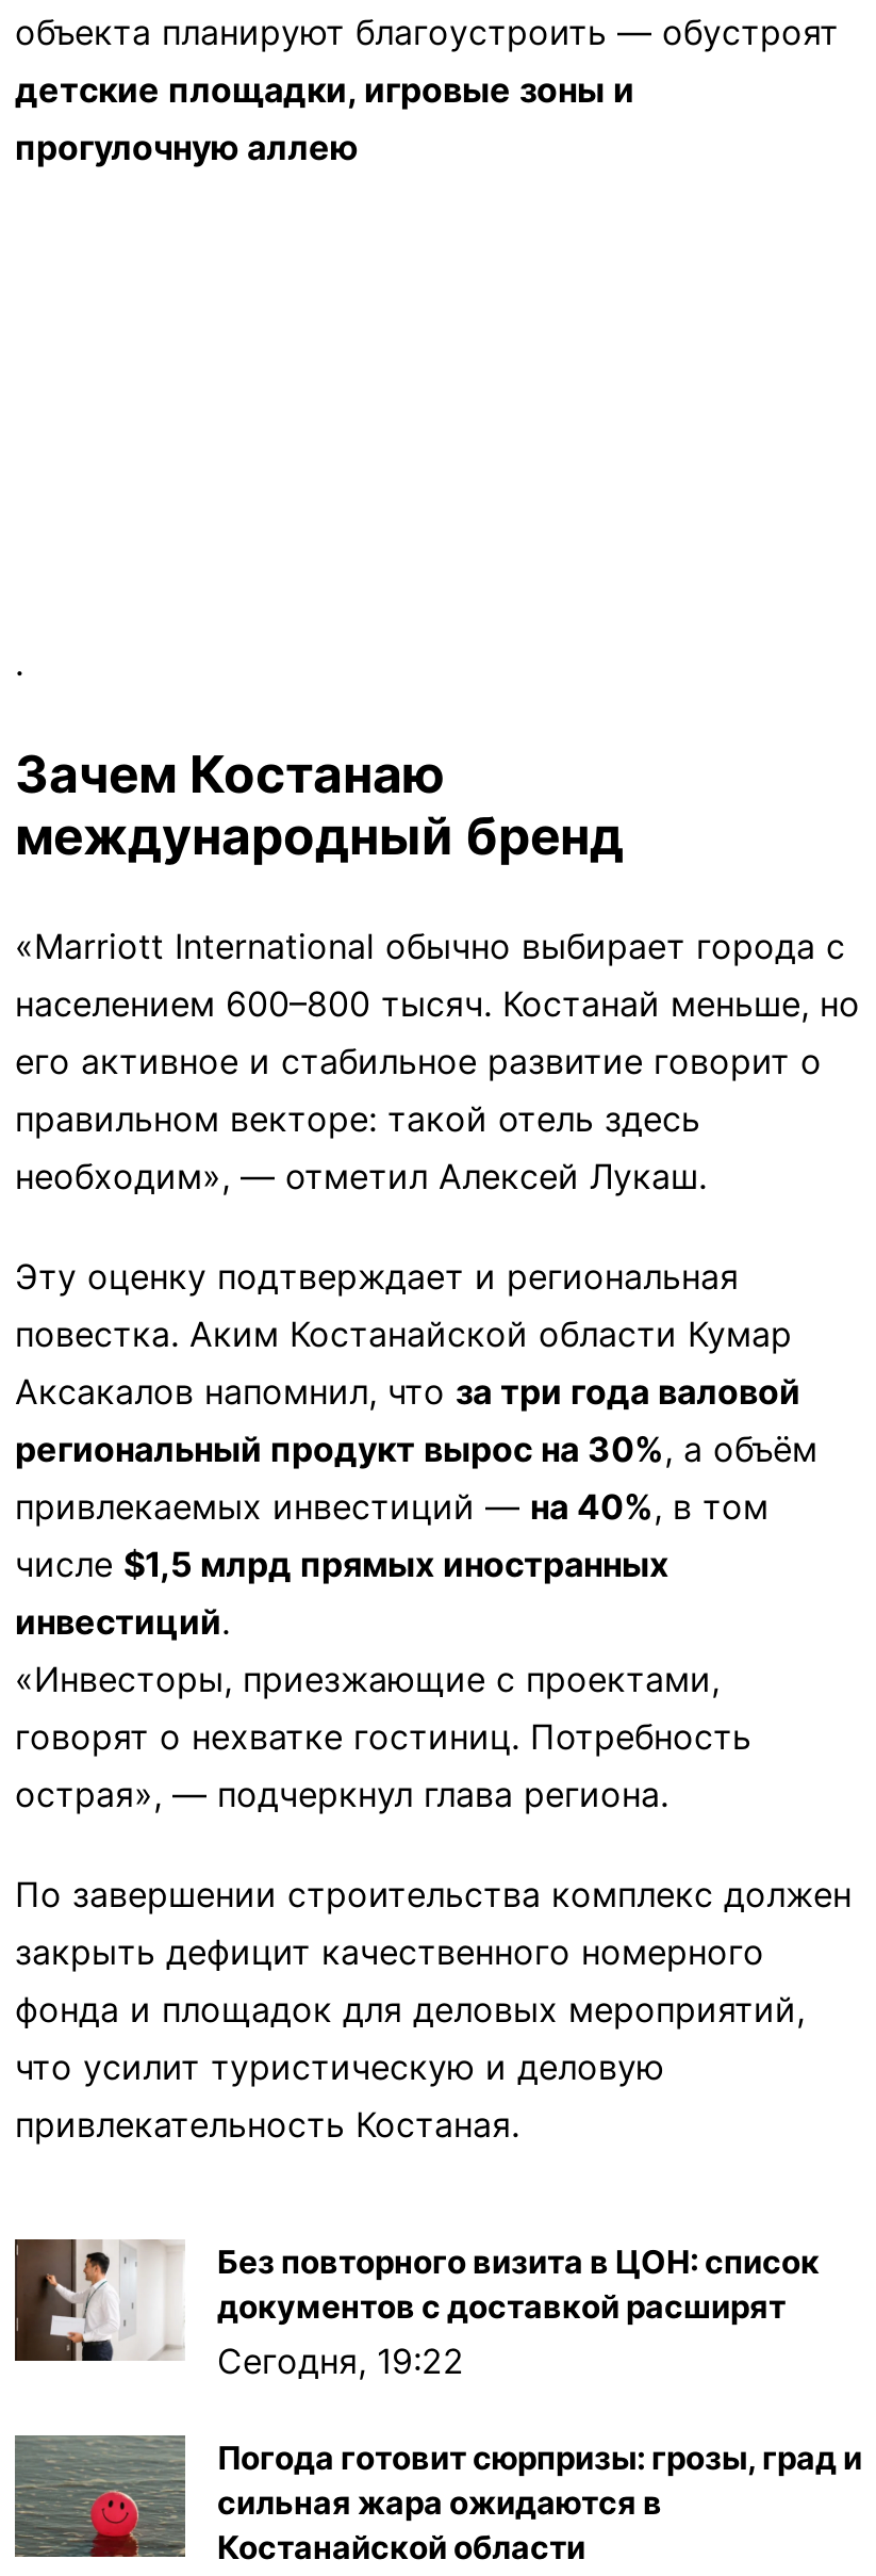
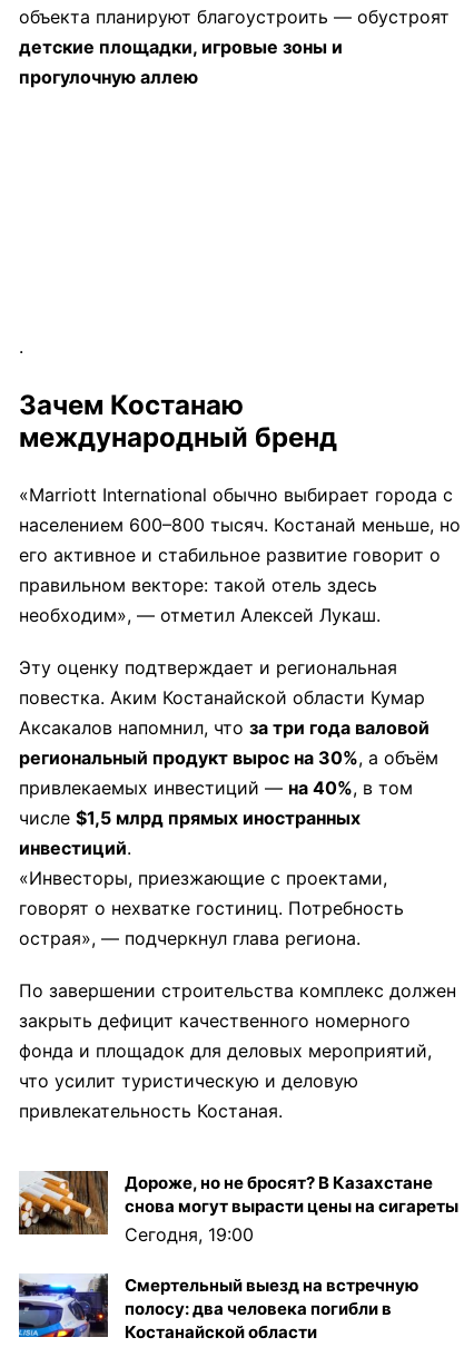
[13,2237,820,2381] [image] | Без повторного визита в ЦОН: список | документов с доставкой расширят | Сегодня, 19:22 -> [19,1170,458,1245] [image] | Дороже, но не бросят? В Казахстане | снова могут вырасти цены на сигареты | Сегодня, 19:00
[13,2433,862,2559] [image] | Погода готовит сюрпризы: грозы, град и | сильная жара ожидаются в -> [18,1273,418,1338] [image] | Смертельный выезд на встречную | полосу: два человека погибли в

